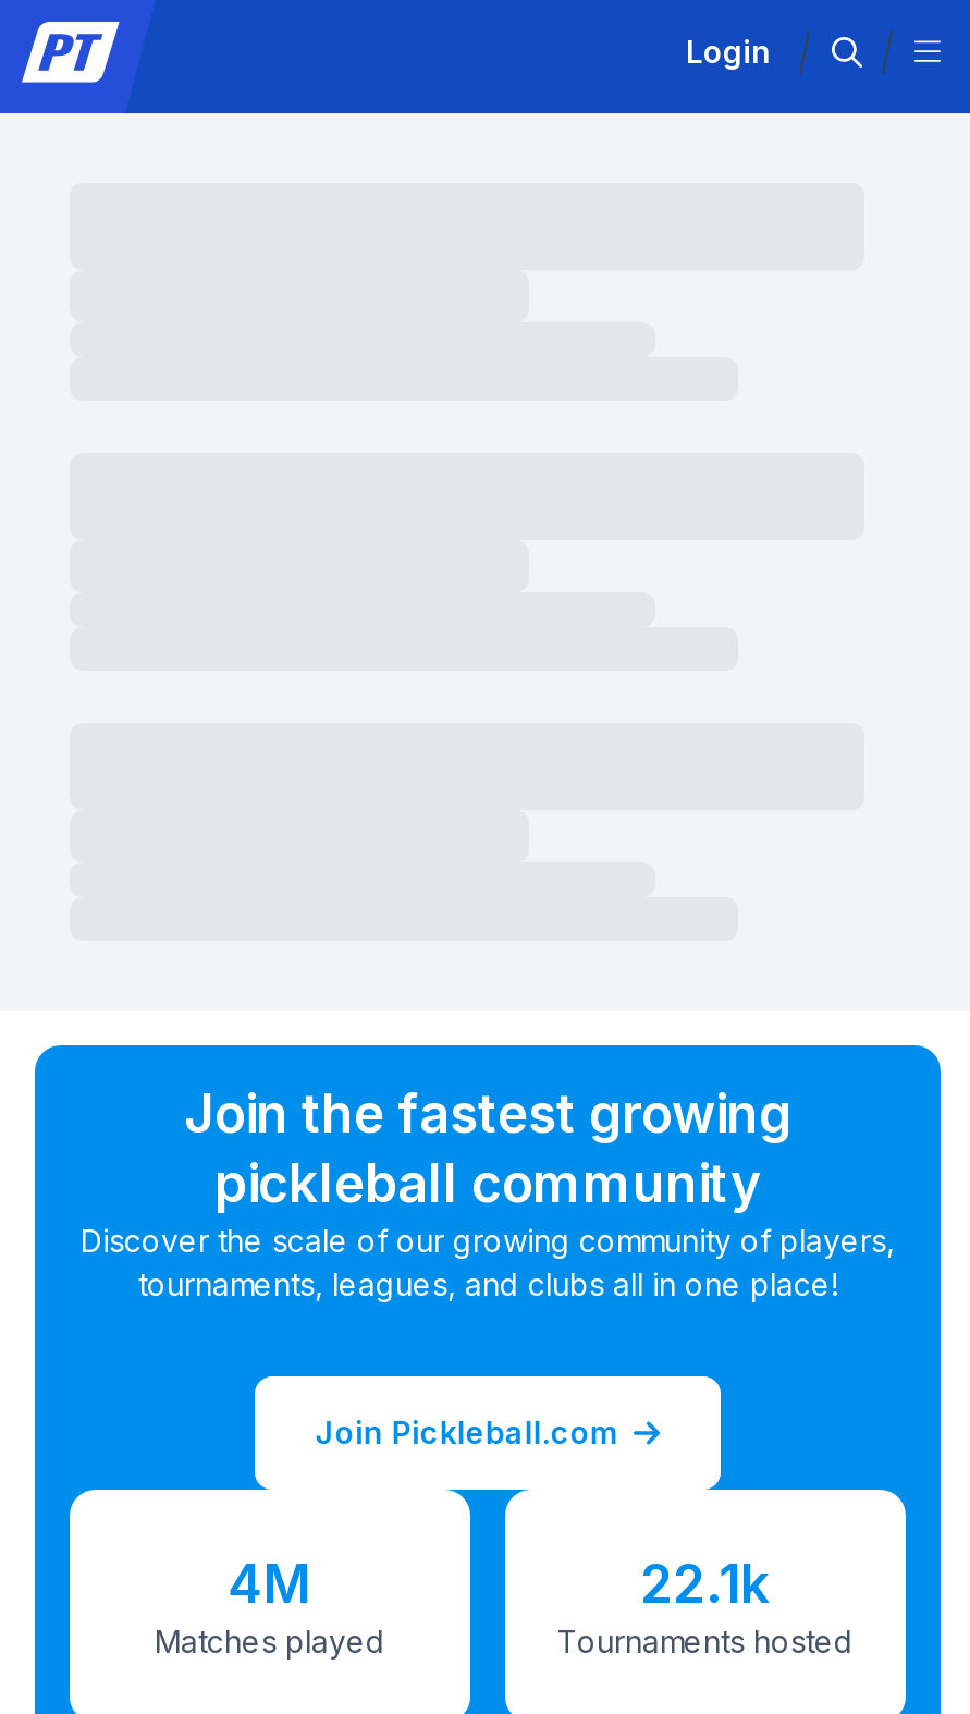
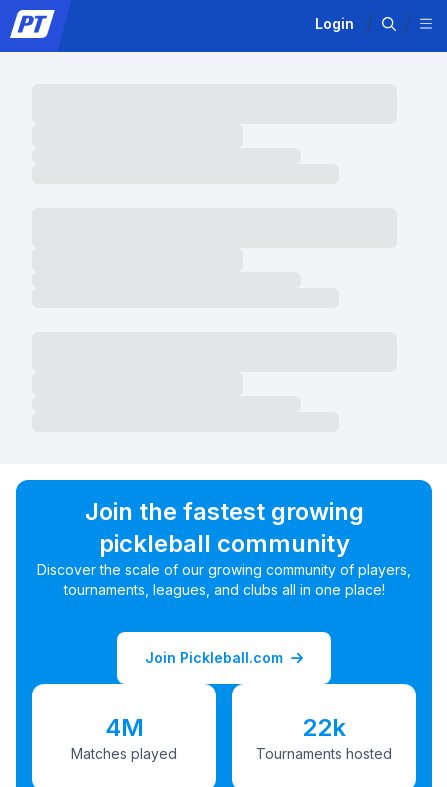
[640,1552,771,1615] 22.1k -> [302,712,346,741] 22k

